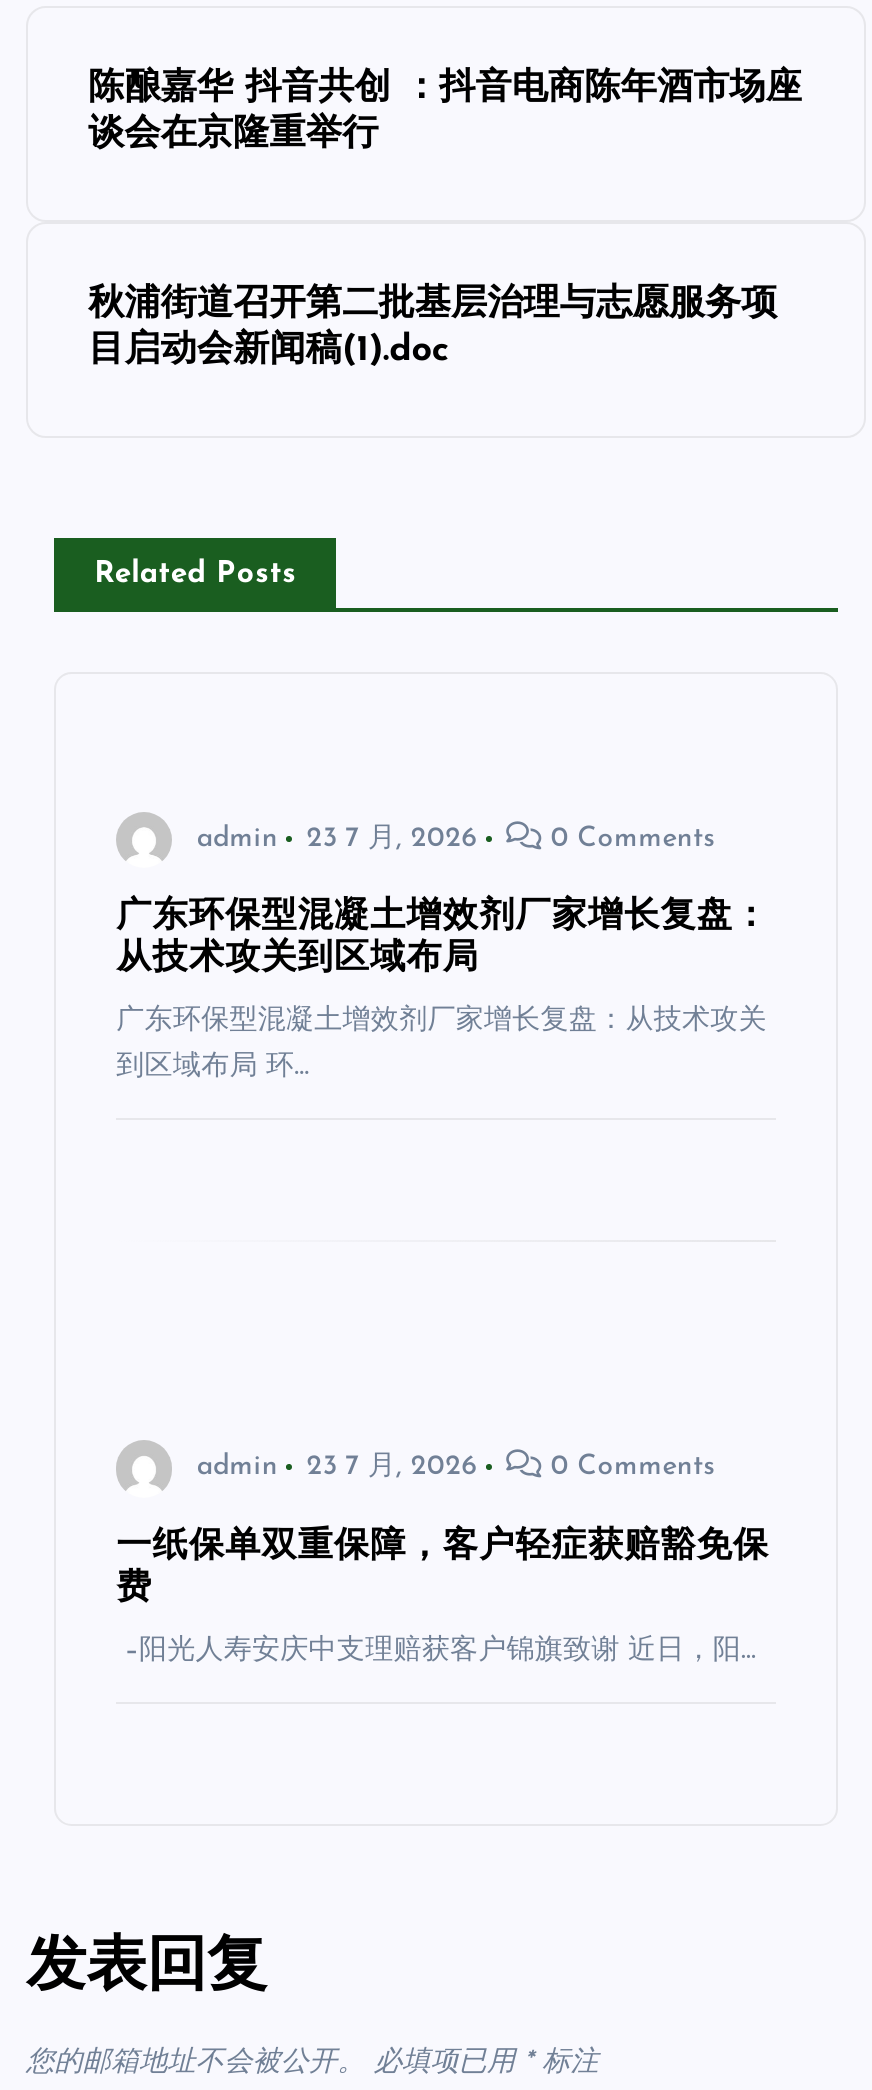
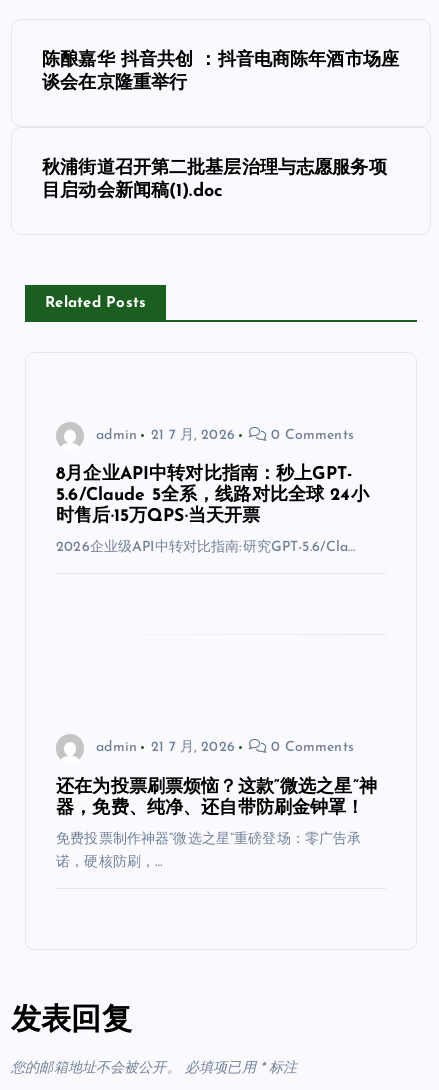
[197,824,478,854] admin 23 7 月, 2026 -> [96,428,235,443] admin 21 7 月, 2026
[116,901,769,1083] 广东环保型混凝土增效剂厂家增长复盘： | 从技术攻关到区域布局 | 广东环保型混凝土增效剂厂家增长复盘：从技术攻关 | 到区域布局 环… -> [56,466,369,555] 8月企业API中转对比指南：秒上GPT- | 5.6/Claude 5全系，线路对比全球 24小 | 时售后·15万QPS·当天开票 | 2026企业级API中转对比指南:研究GPT-5.6/Cla…
[197,1452,478,1482] admin 23 7 月, 2026 -> [96,740,235,755] admin 21 7 月, 2026
[116,1529,769,1665] 一纸保单双重保障，客户轻症获赔豁免保 | 费 | –阳光人寿安庆中支理赔获客户锦旗致谢 近日，阳… -> [56,779,377,870] 还在为投票刷票烦恼？这款“微选之星”神 | 器，免费、纯净、还自带防刷金钟罩！ | 免费投票制作神器“微选之星”重磅登场：零广告承 | 诺，硬核防刷，…

